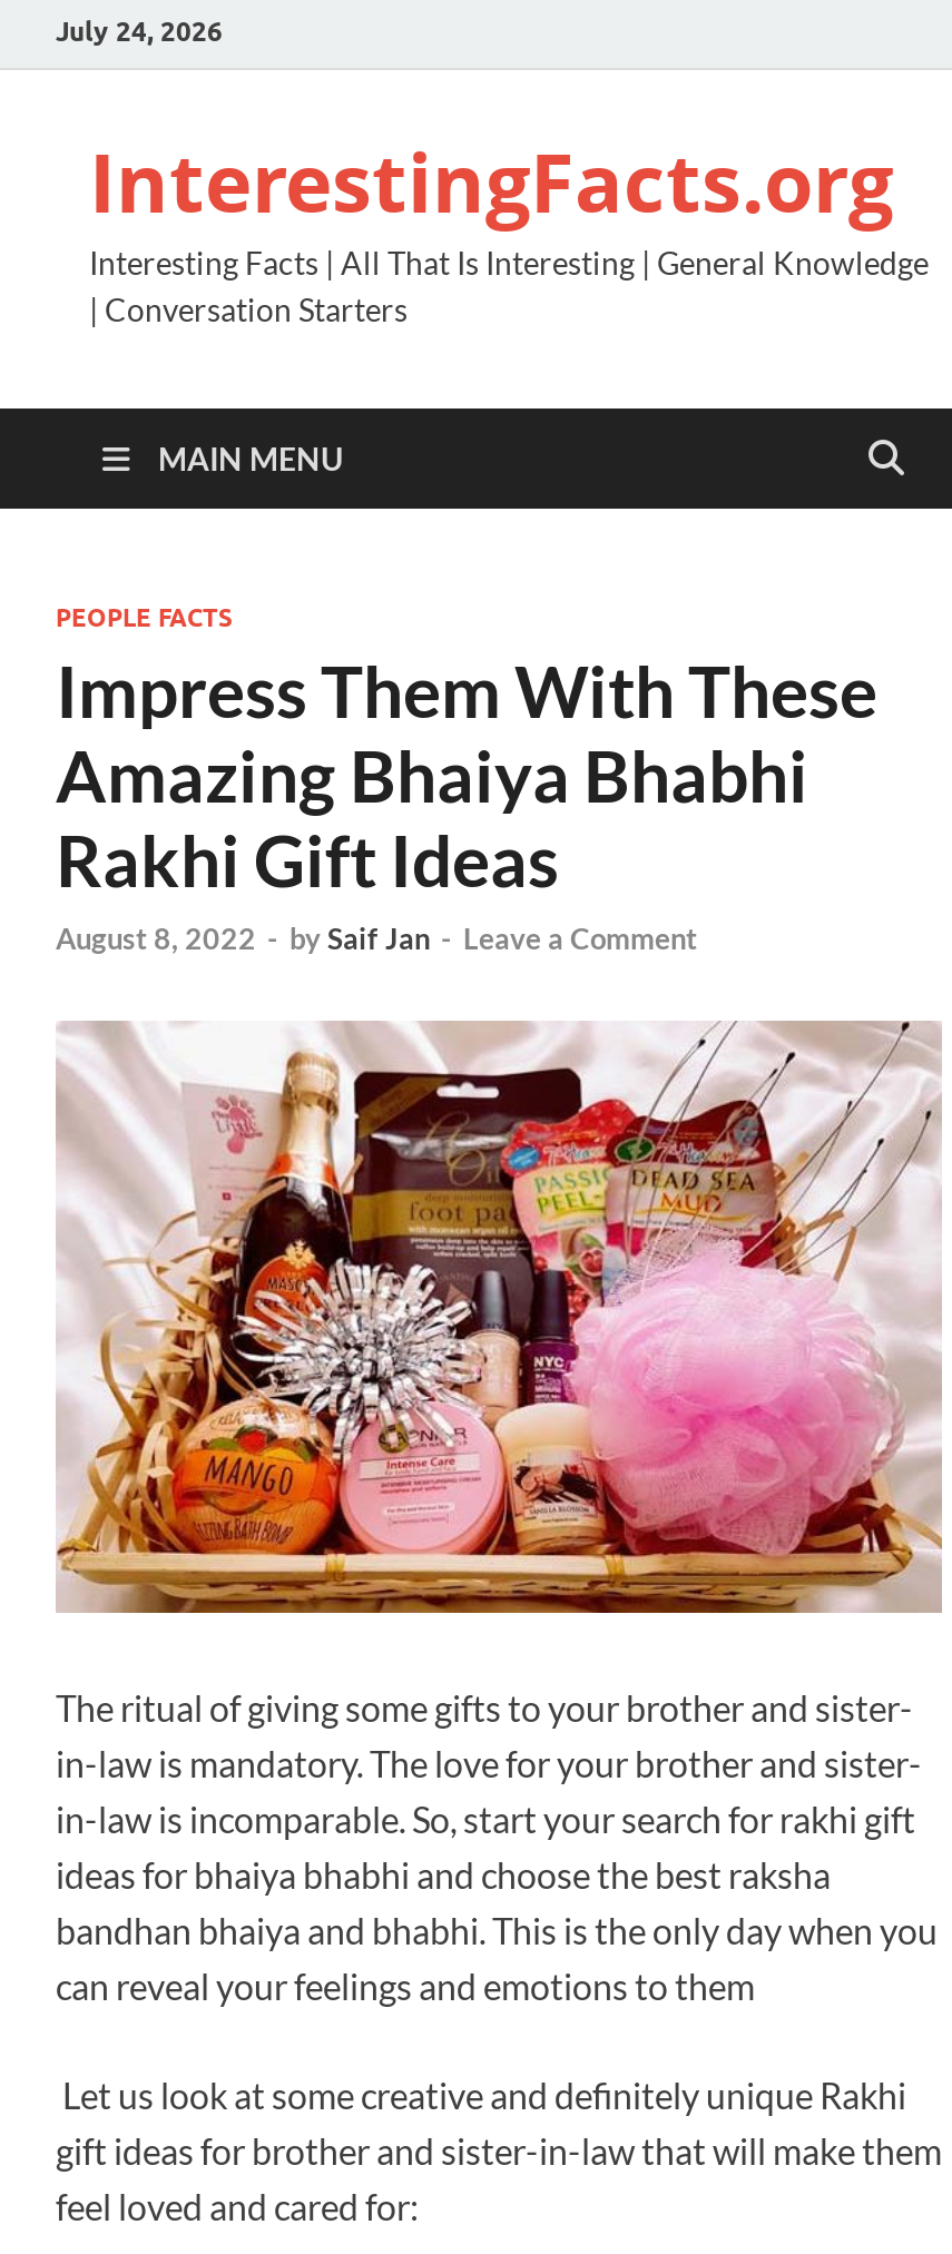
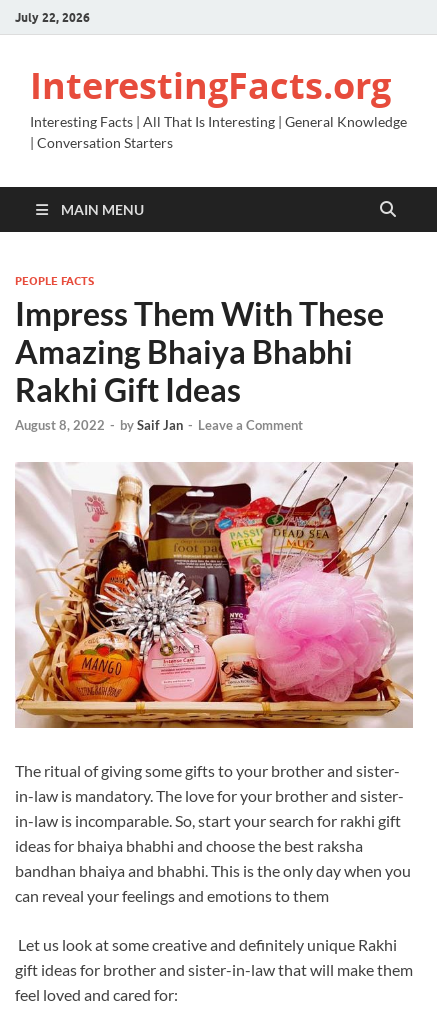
[56,13,223,47] July 24, 2026 -> [15,9,90,24] July 22, 2026

